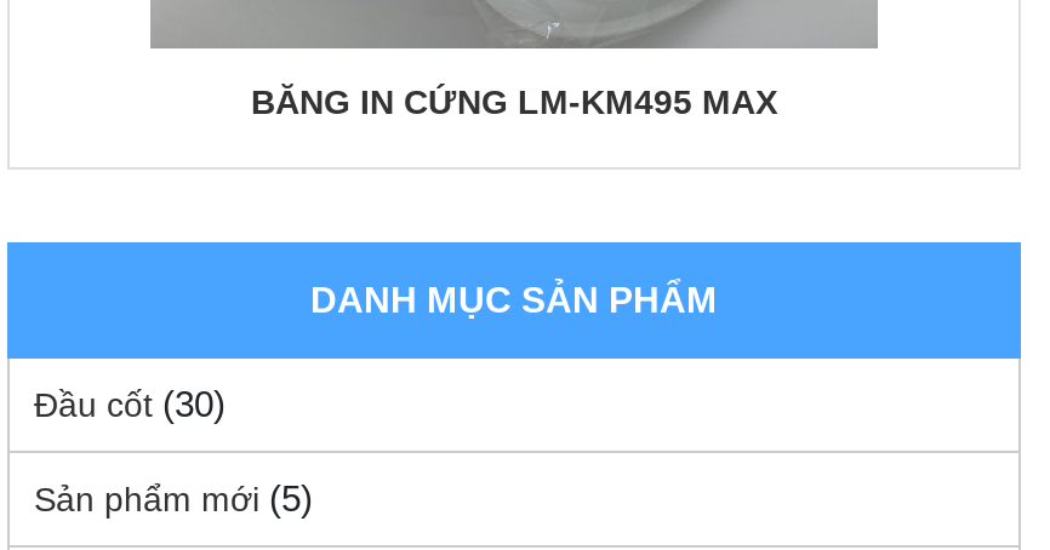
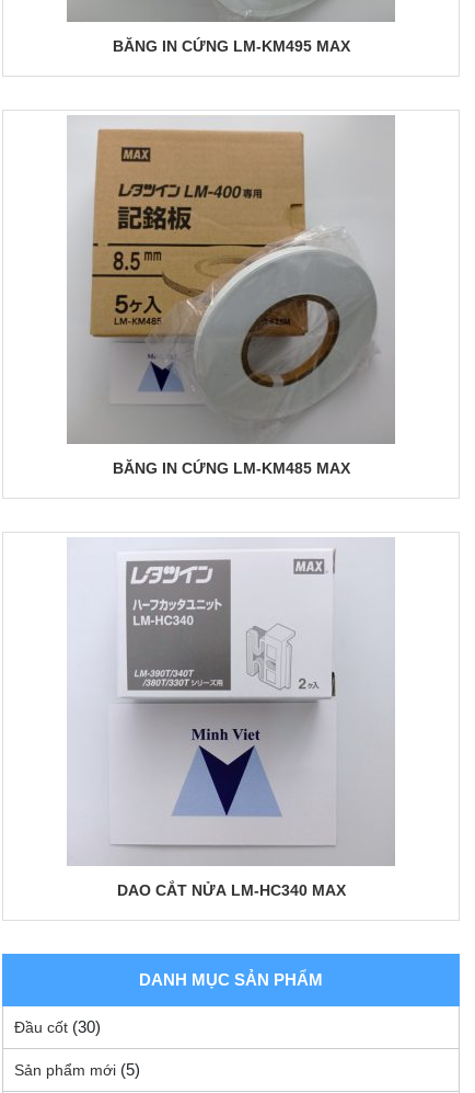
none -> [68,110,394,477] [image] | BĂNG IN CỨNG LM-KM485 MAX
none -> [69,549,393,899] [image] | DAO CẮT NỬA LM-HC340 MAX

